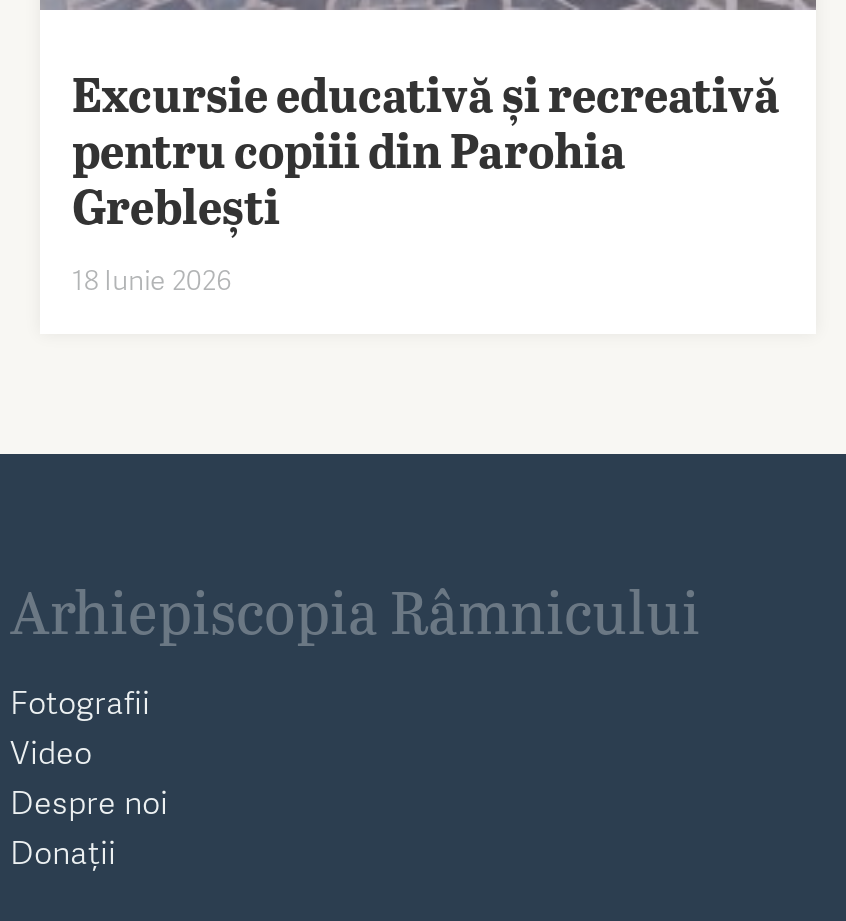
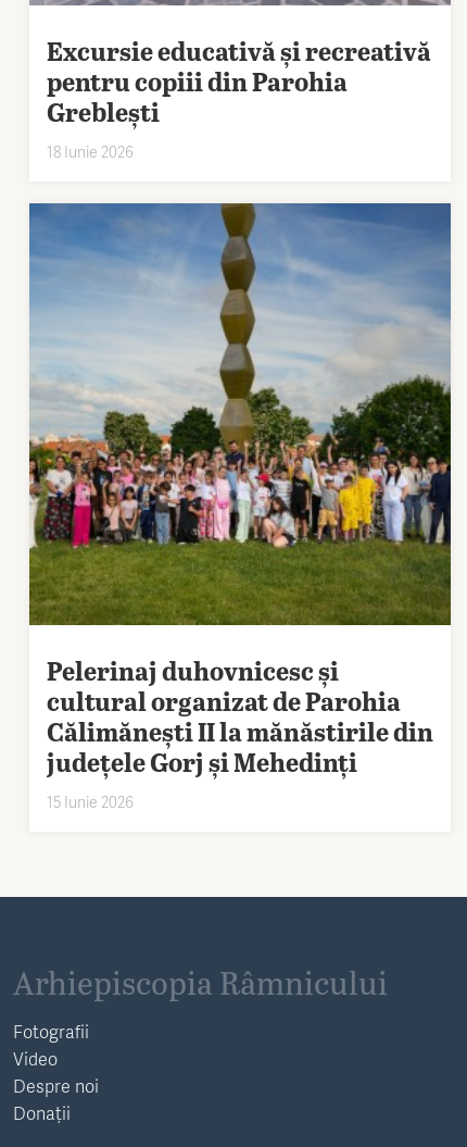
none -> [29,202,452,812] [image] | Pelerinaj duhovnicesc și | cultural organizat de Parohia | Călimănești II la mănăstirile din | județele Gorj și Mehedinți | 15 Iunie 2026

